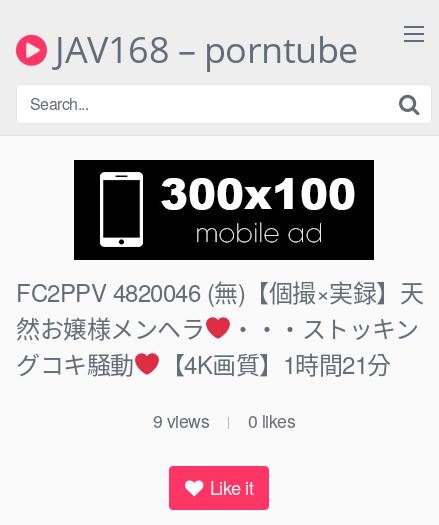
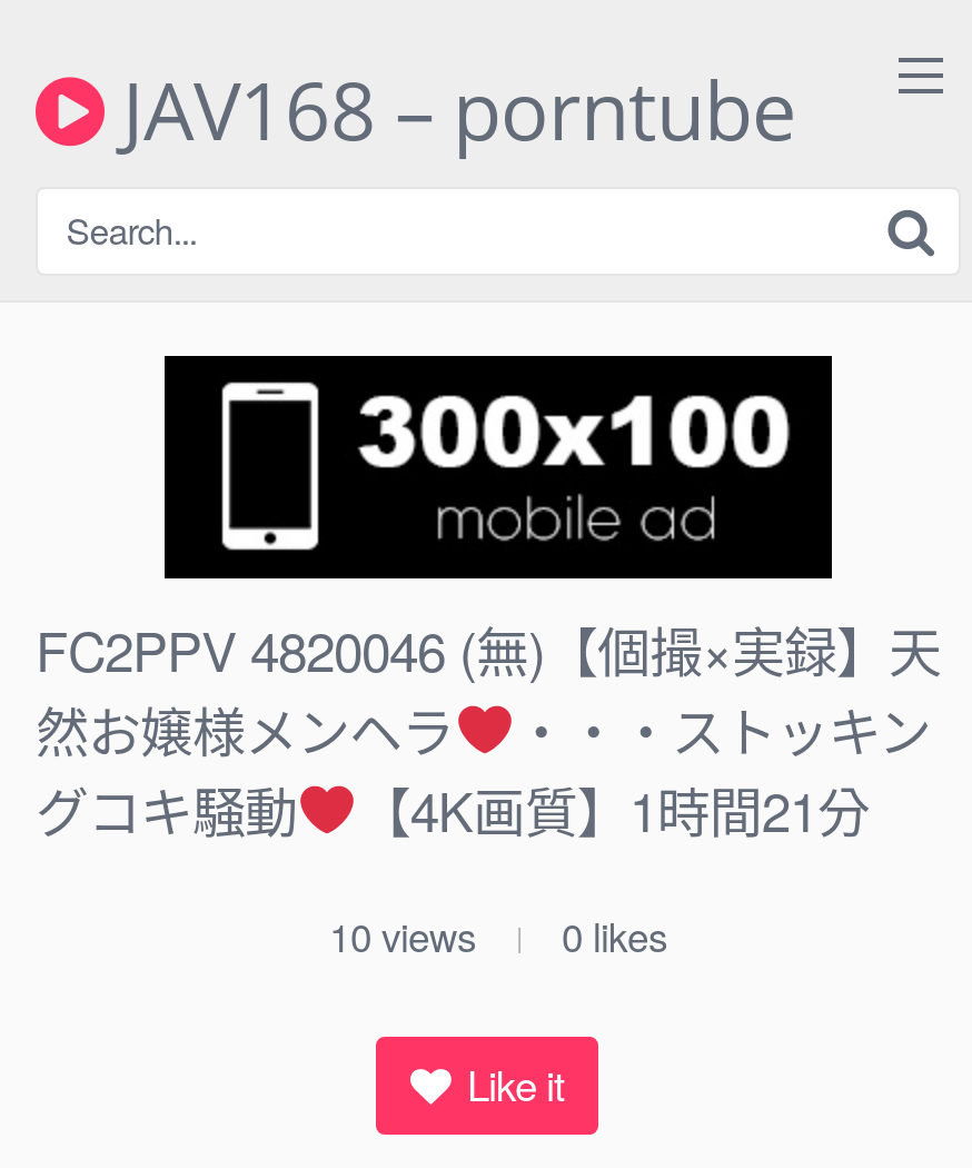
[153,408,209,433] 9 views -> [329,908,476,963] 10 views

